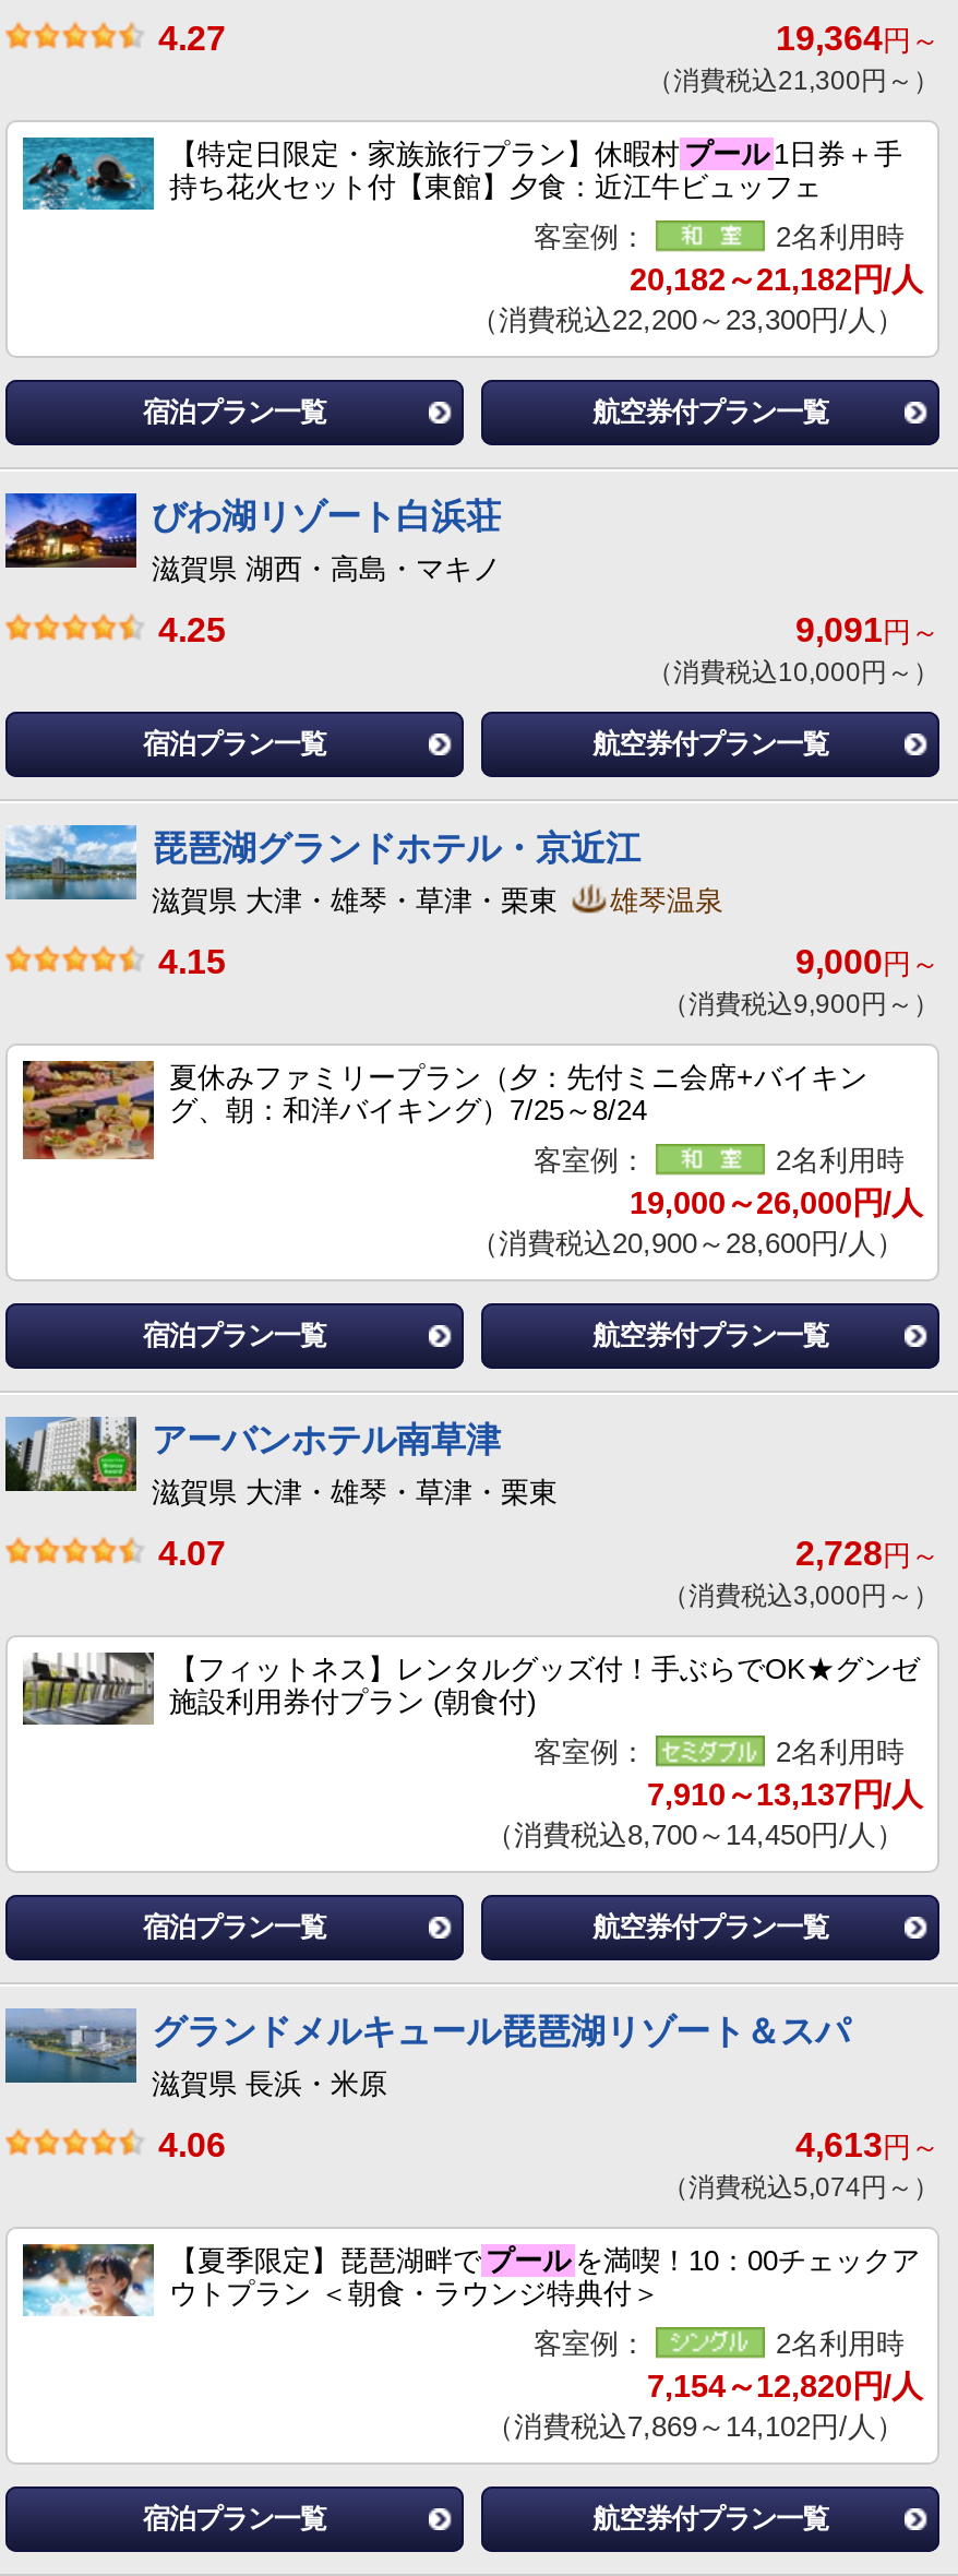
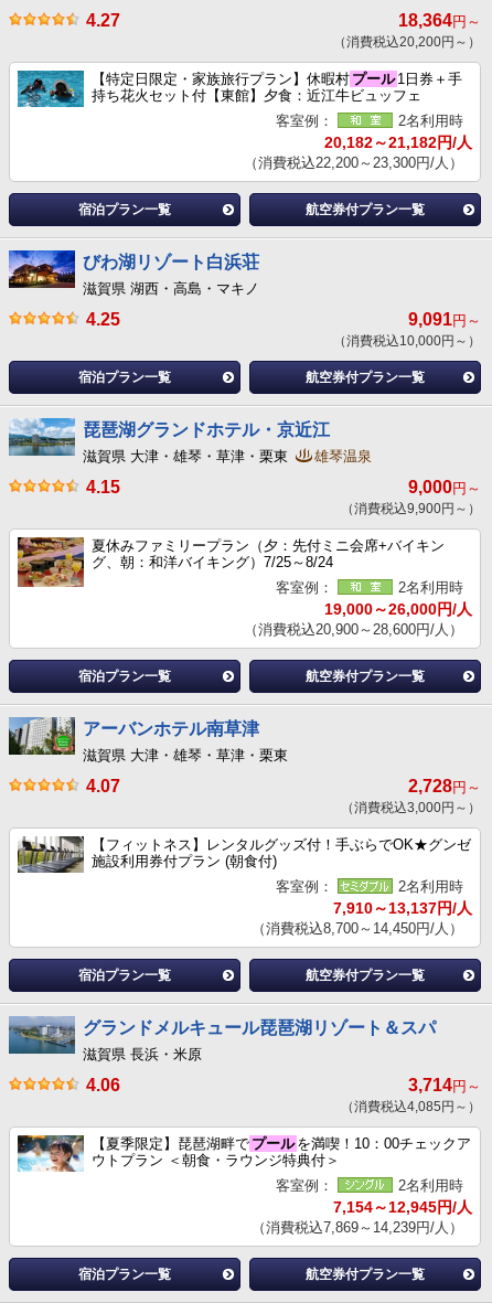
[776,19,939,56] 19,364円～ -> [398,11,481,29] 18,364円～
[647,65,939,95] （消費税込21,300円～） -> [333,34,481,49] （消費税込20,200円～）
[795,2126,939,2163] 4,613円～ -> [408,1075,481,1094] 3,714円～
[662,2171,939,2202] （消費税込5,074円～） -> [341,1099,481,1114] （消費税込4,085円～）
[647,2368,922,2403] 7,154～12,820円/人 -> [333,1198,472,1216] 7,154～12,945円/人
[486,2409,905,2442] （消費税込7,869～14,102円/人） -> [252,1219,463,1235] （消費税込7,869～14,239円/人）

